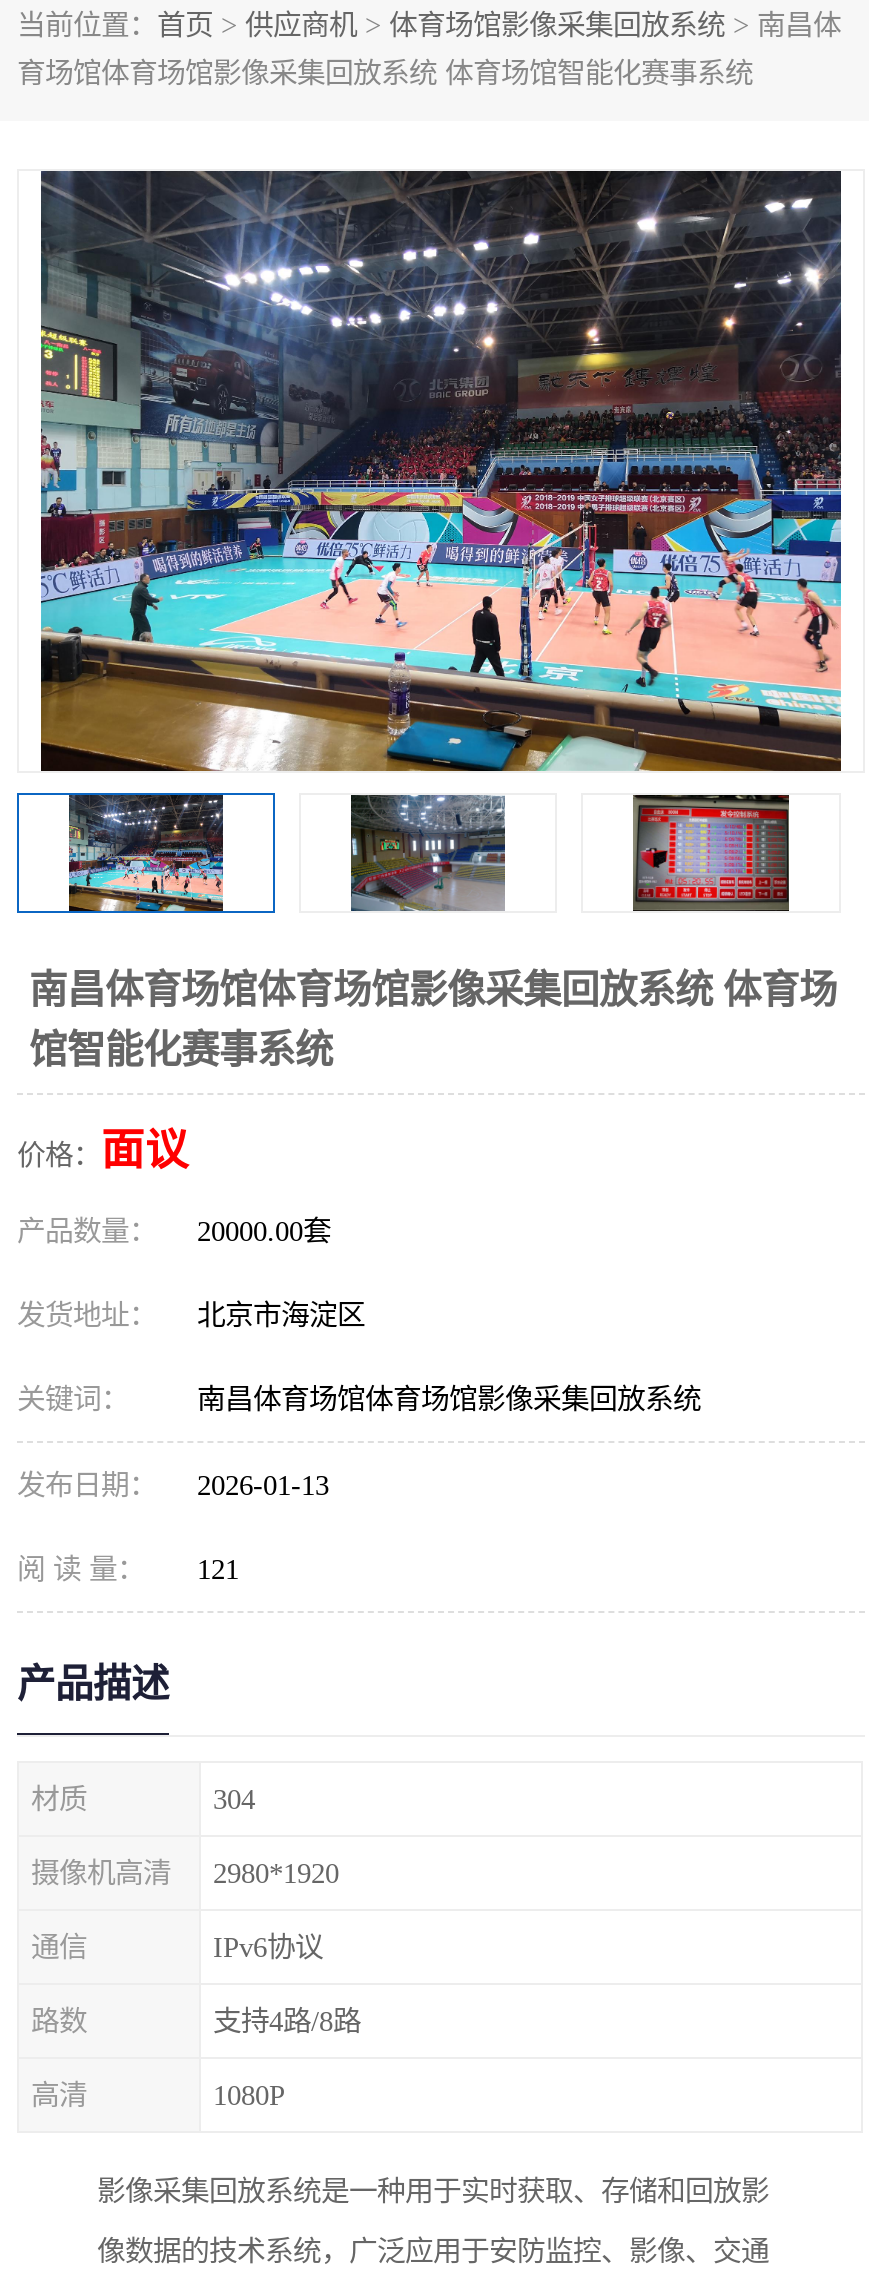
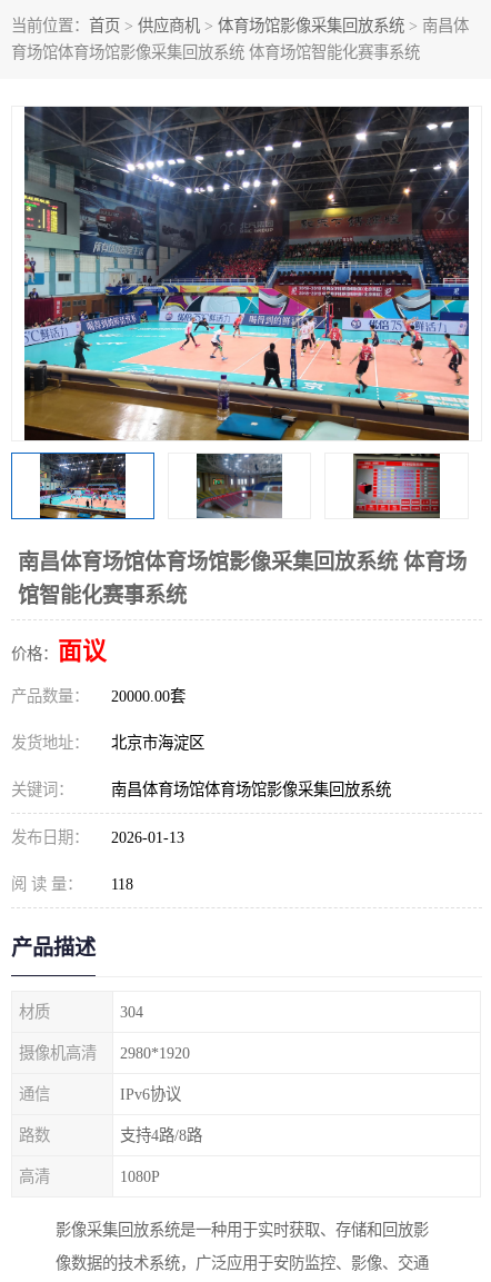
[17,1553,239,1585] 阅 读 量： 121 -> [11,875,133,893] 阅 读 量： 118

